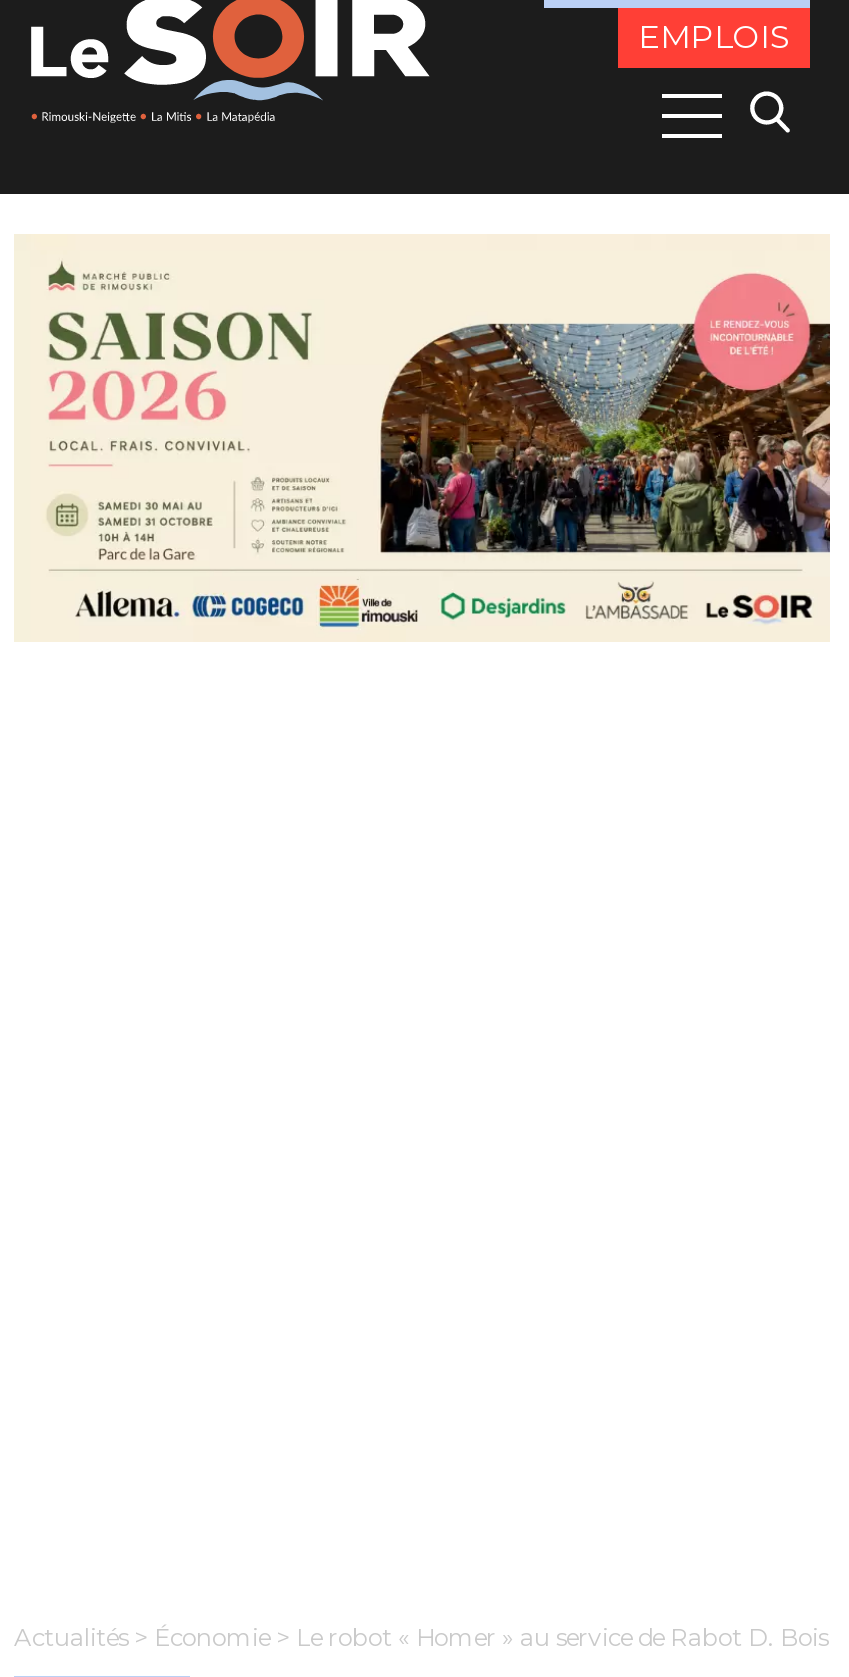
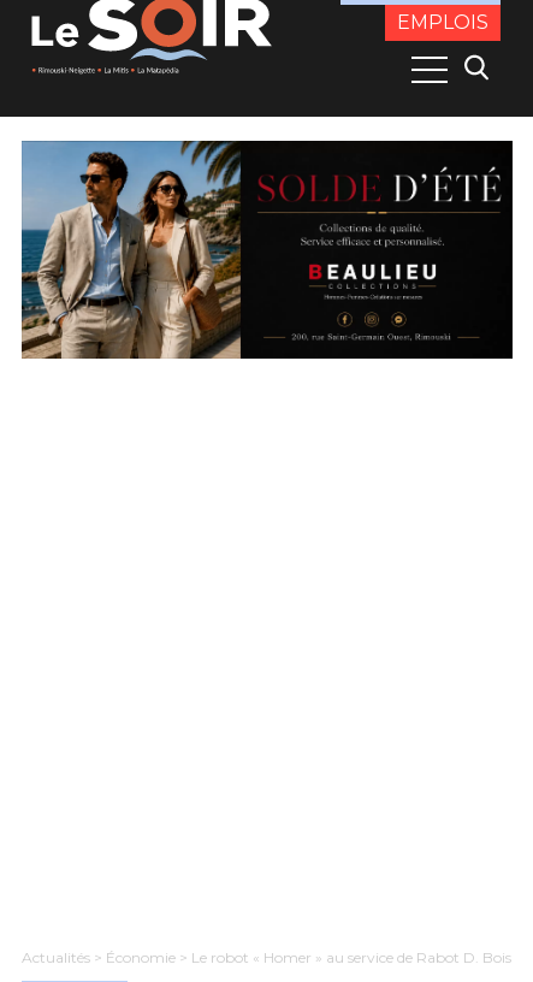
[14,234,832,640] [image] -> [20,140,514,360] [image]

